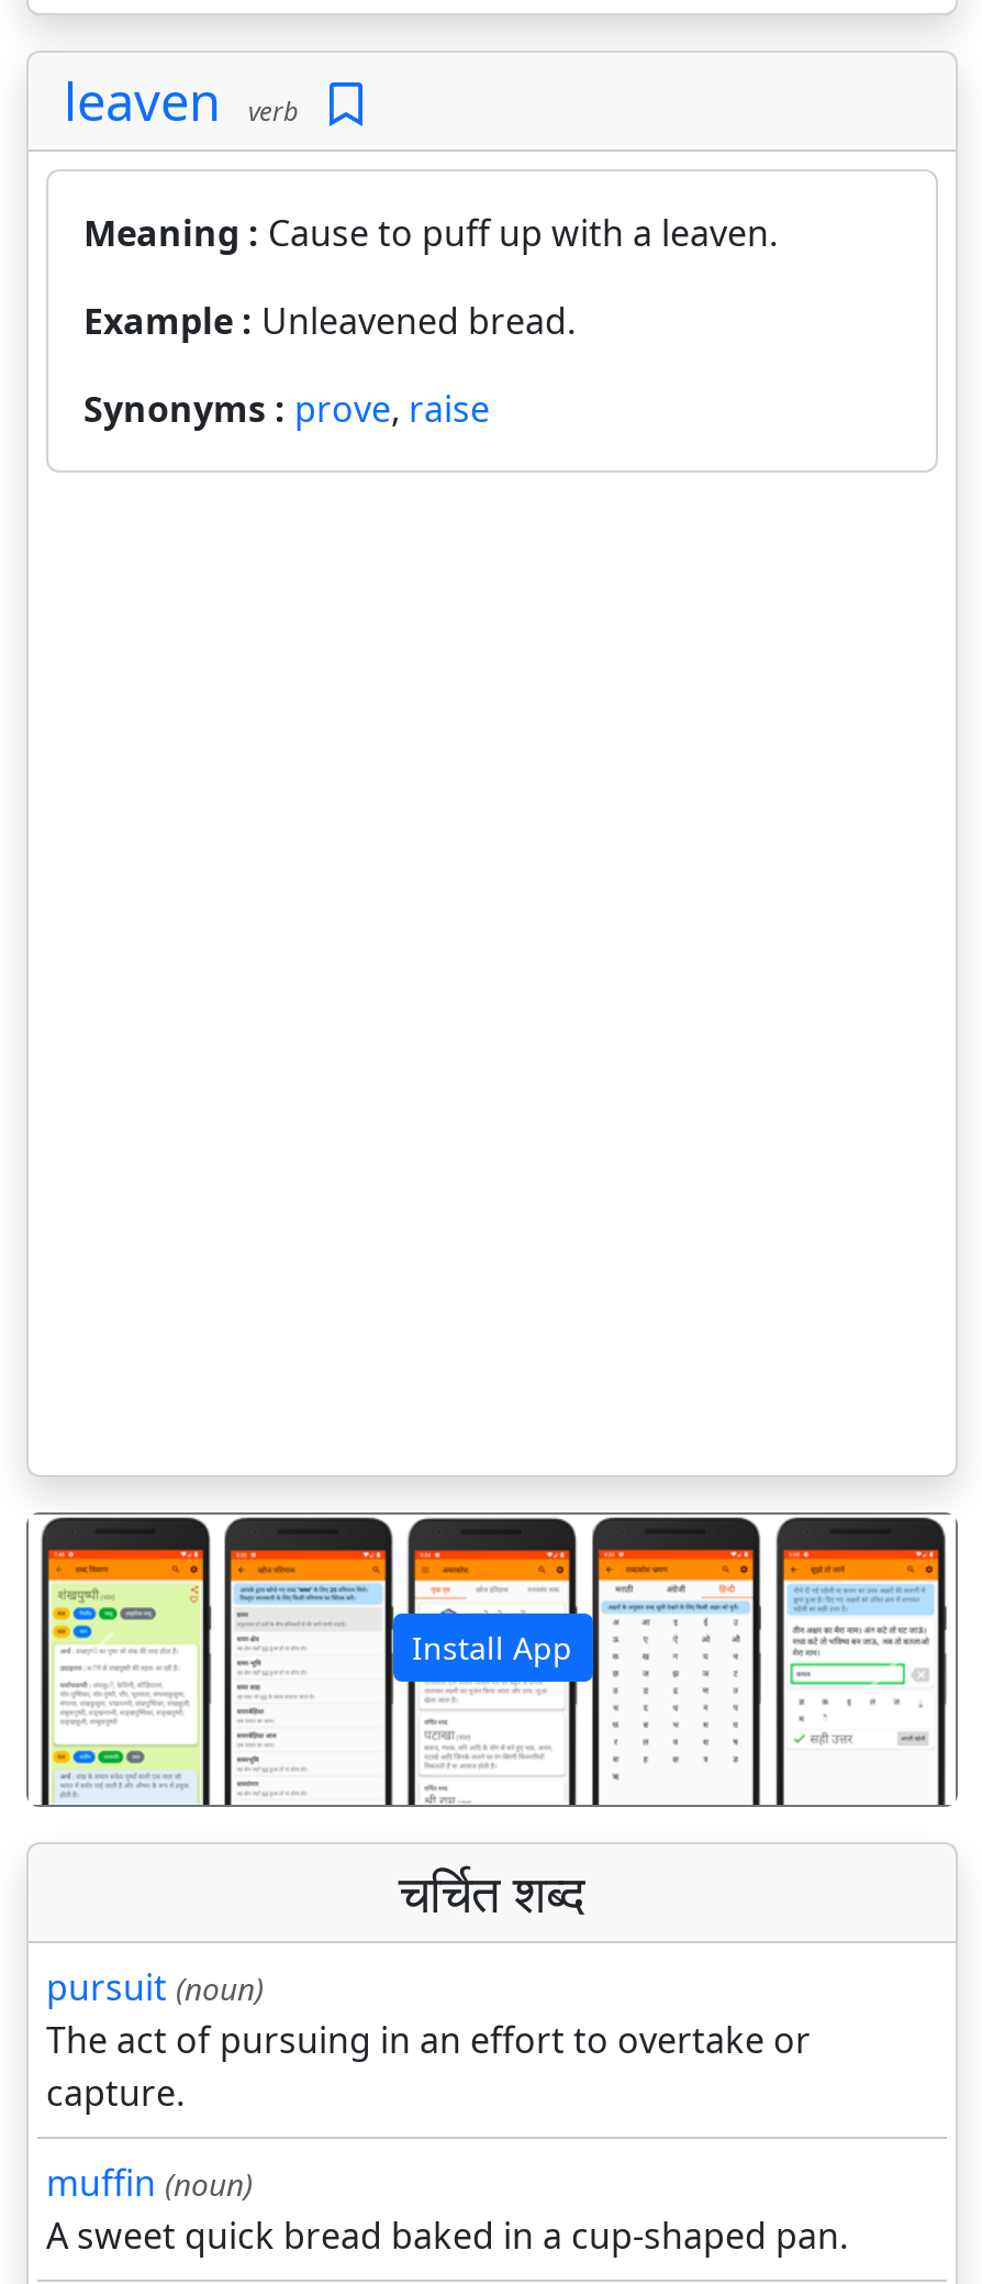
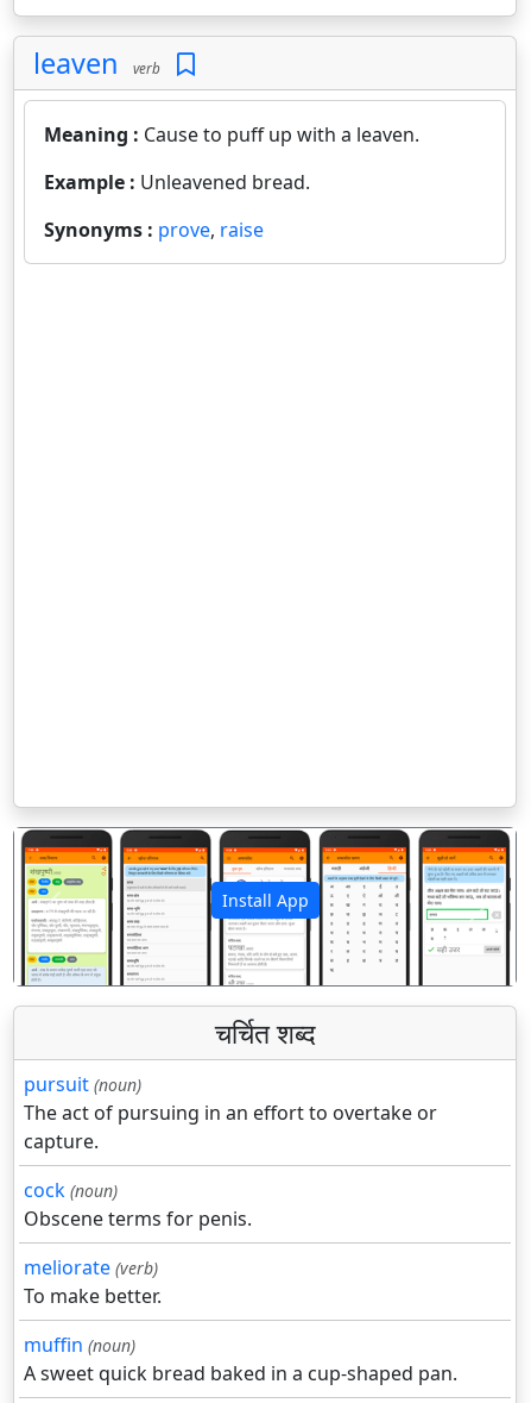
none -> [24,1177,252,1309] cock (noun) | Obscene terms for penis. | meliorate (verb) | To make better.

